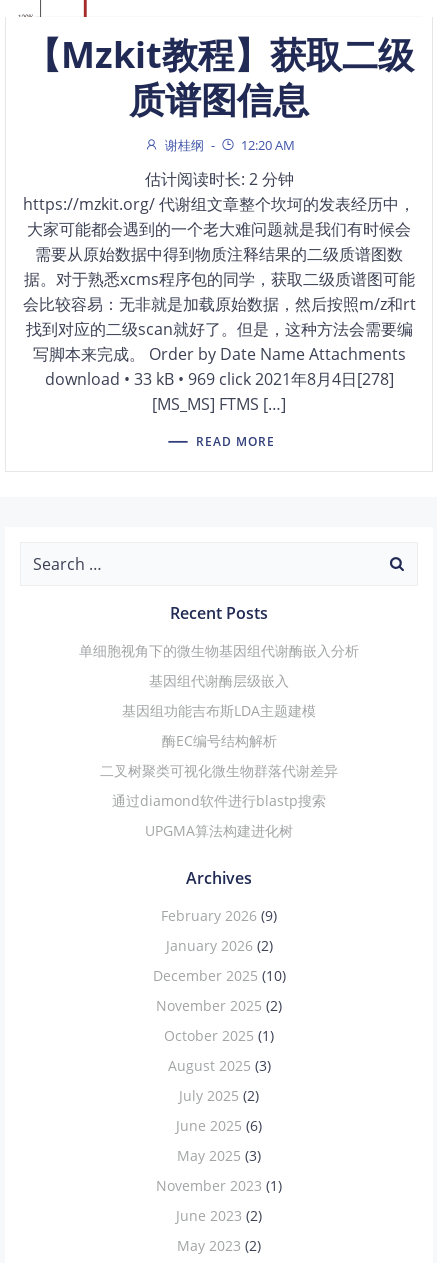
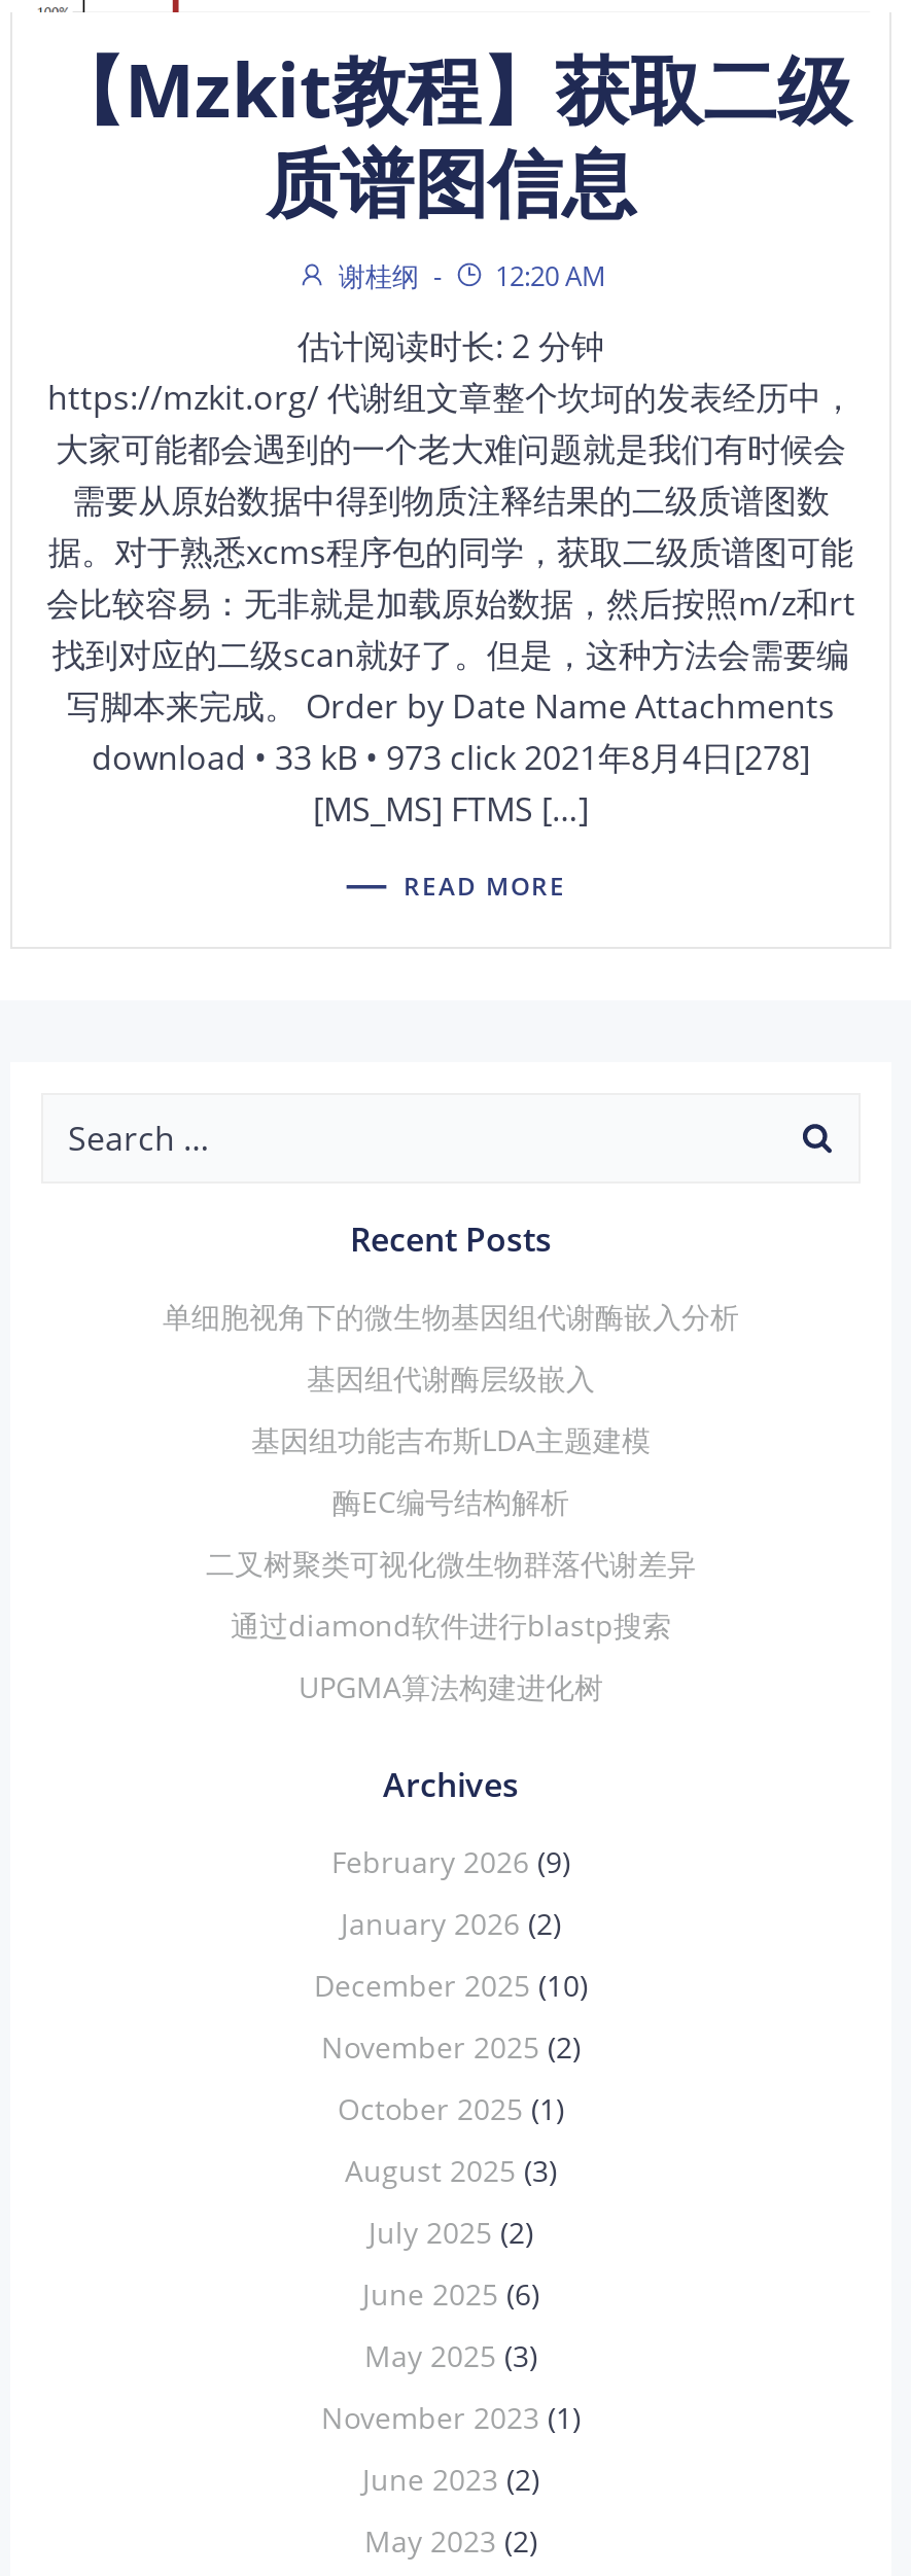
[44,368,393,390] download • 33 kB • 969 click 2021年8月4日[278] -> [92,735,810,780] download • 33 kB • 973 click 2021年8月4日[278]

